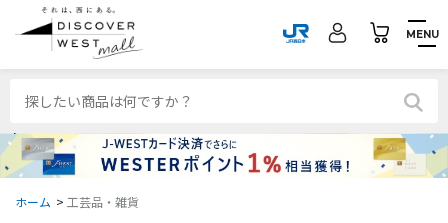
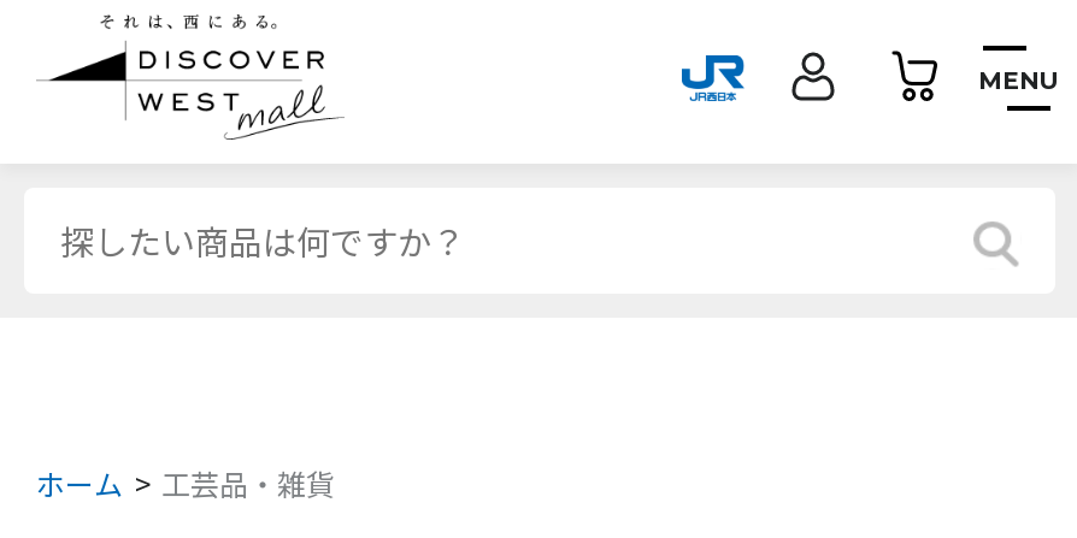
[3,132,80,178] [image] -> none
[100,133,350,174] [image] -> none
[371,133,445,179] [image] -> none

